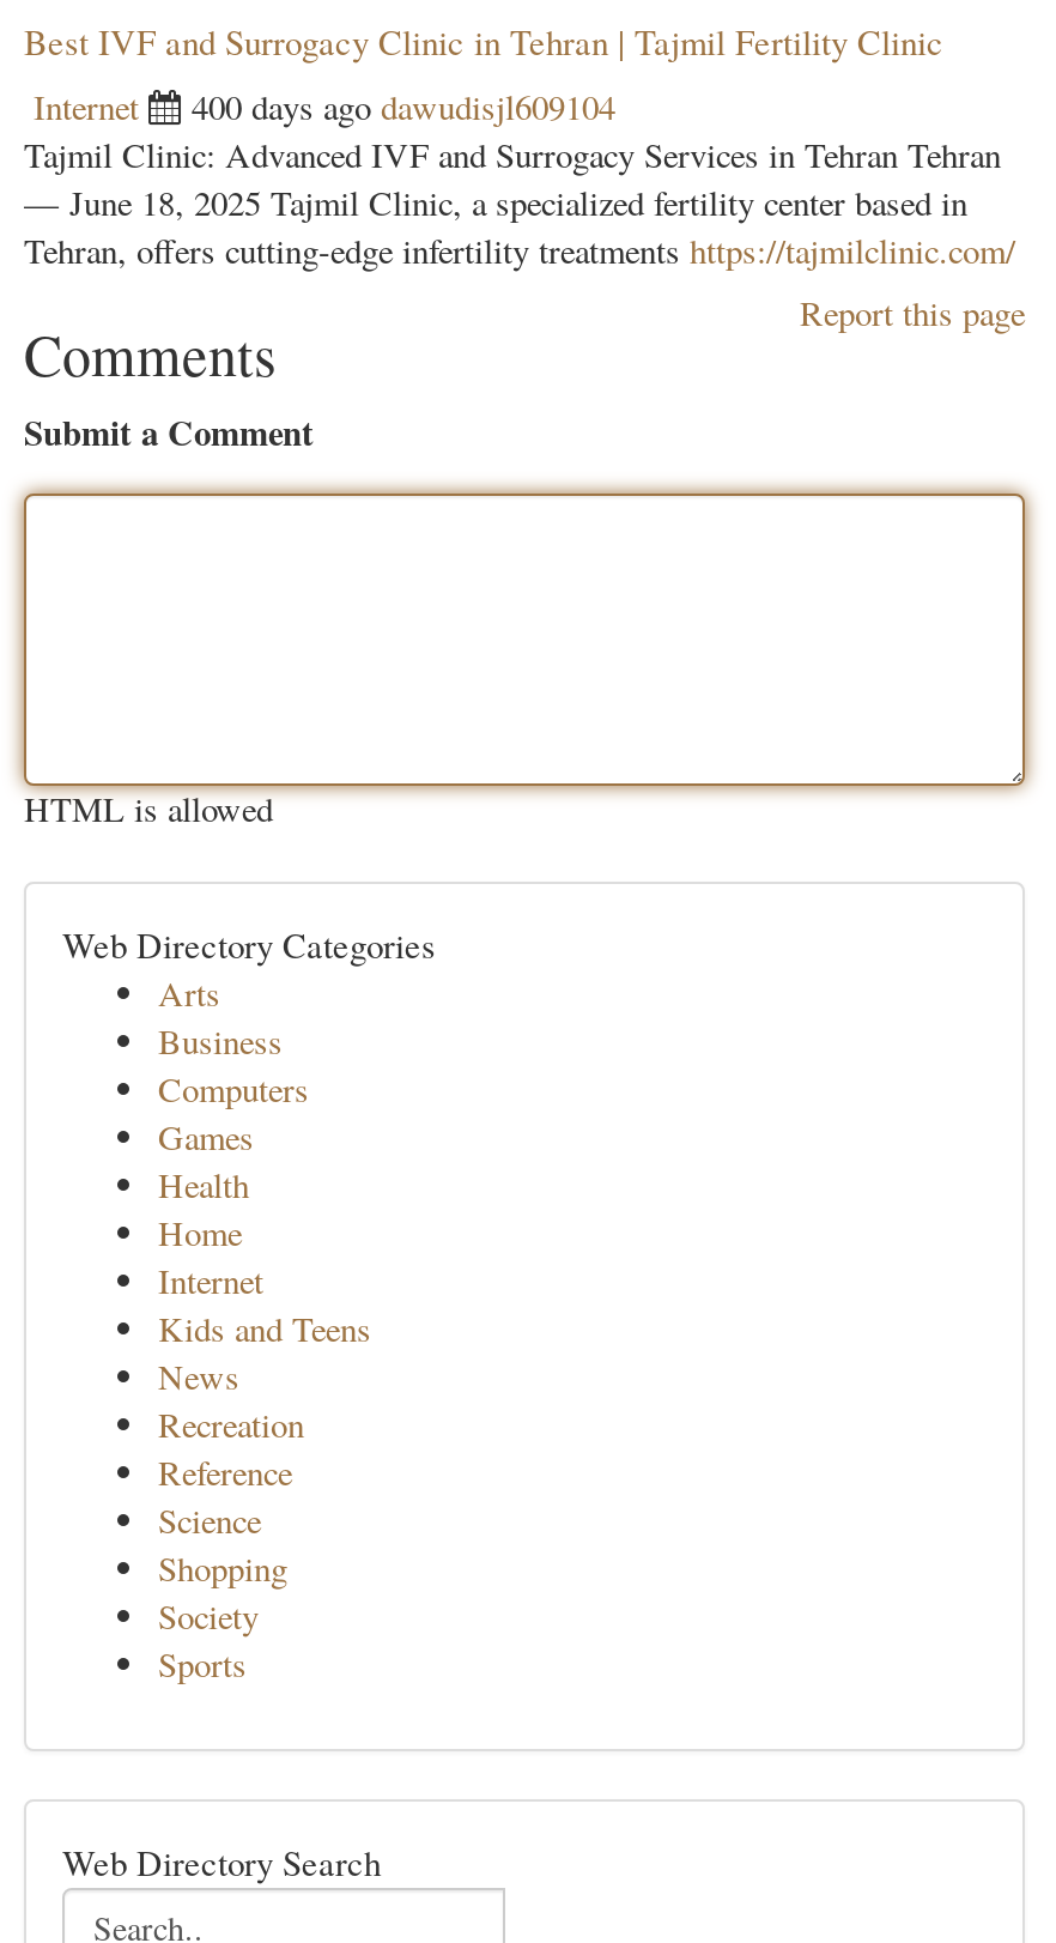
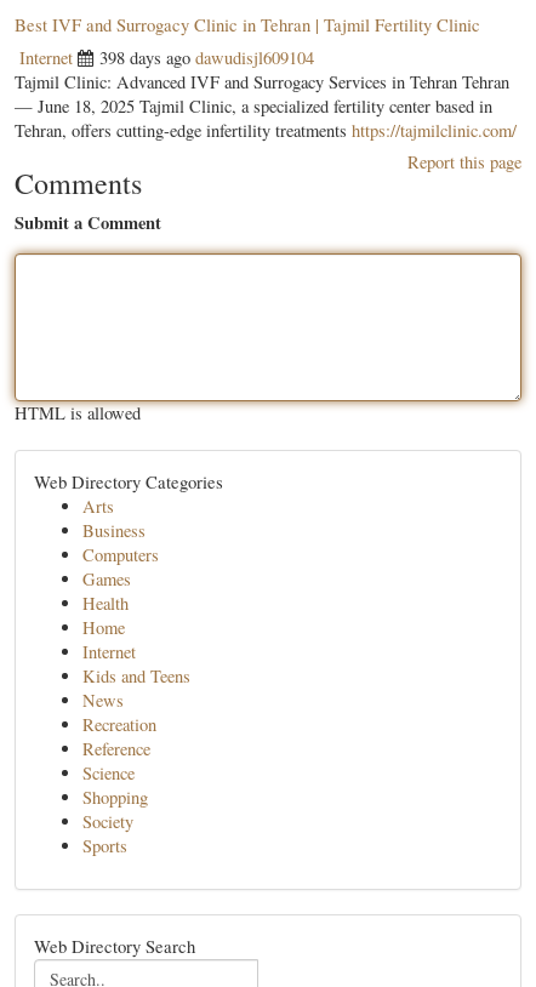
[192,84,615,129] 400 days ago dawudisjl609104 -> [99,46,314,69] 398 days ago dawudisjl609104

